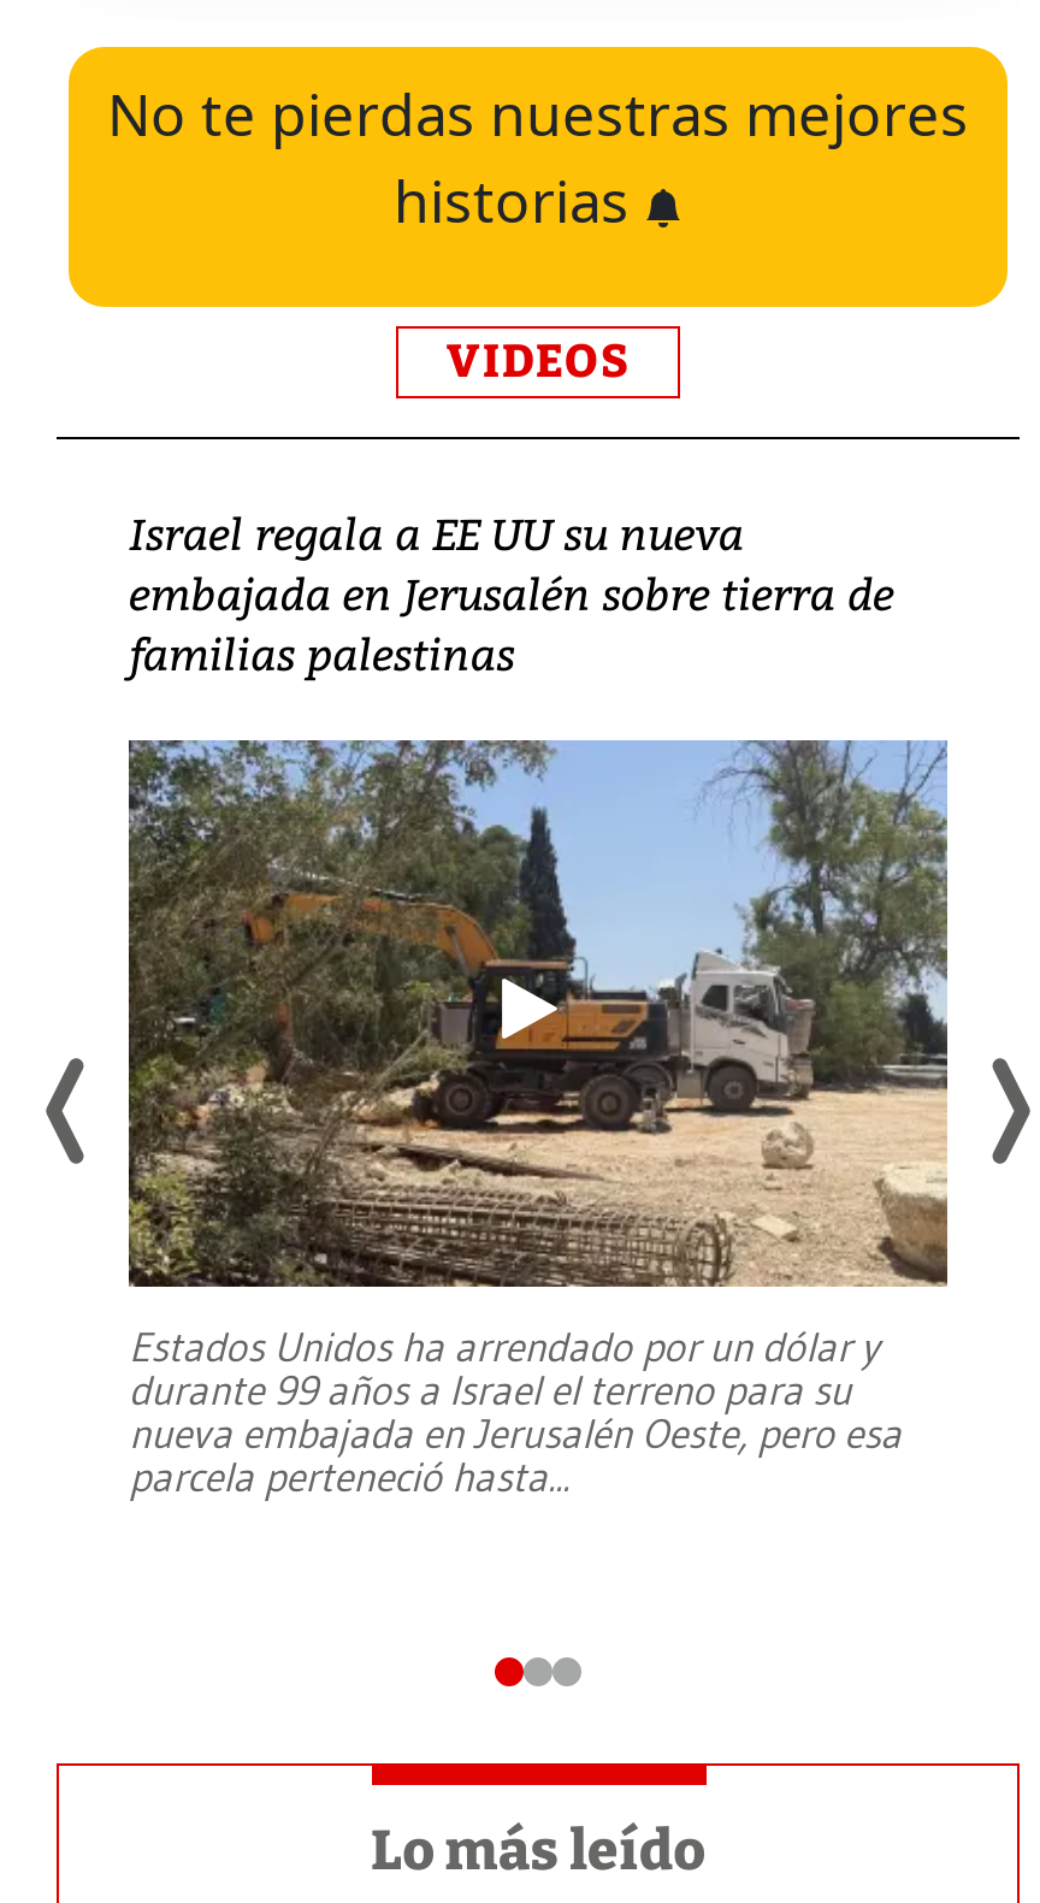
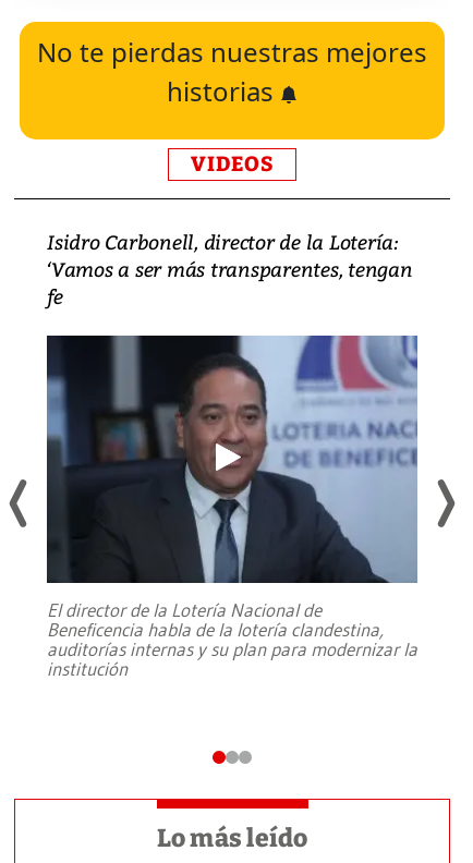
[129,503,894,684] Israel regala a EE UU su nueva | embajada en Jerusalén sobre tierra de | familias palestinas -> [47,228,413,310] Isidro Carbonell, director de la Lotería: | ‘Vamos a ser más transparentes, tengan | fe
[126,738,950,1501] [image] | Estados Unidos ha arrendado por un dólar y | durante 99 años a Israel el terreno para su | nueva embajada en Jerusalén Oeste, pero esa | parcela perteneció hasta... -> [46,335,417,680] [image] | El director de la Lotería Nacional de | Beneficencia habla de la lotería clandestina, | auditorías internas y su plan para modernizar la | institución

